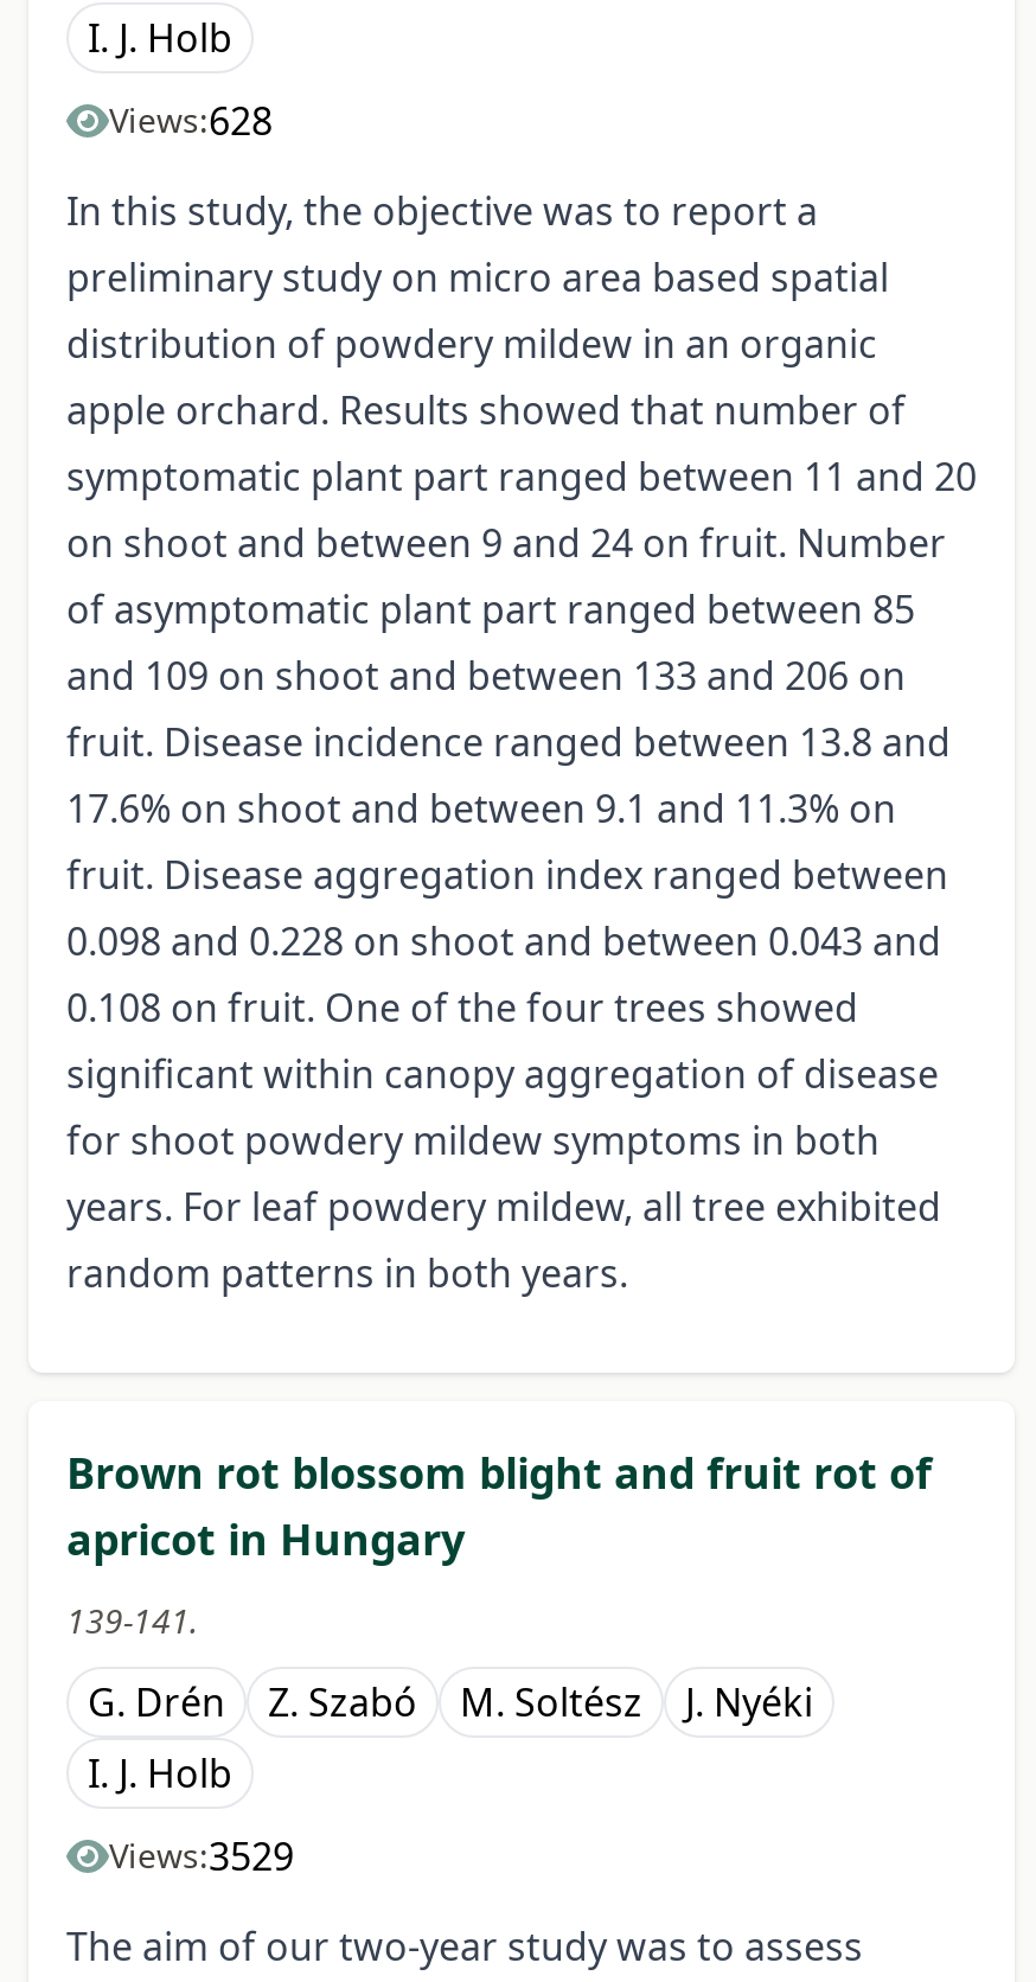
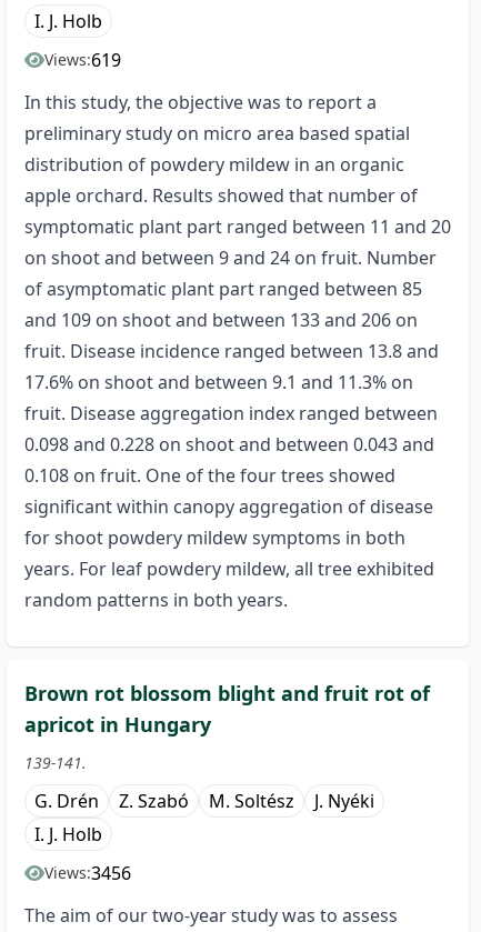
[109,95,273,147] Views:628 -> [44,48,121,72] Views:619
[109,1831,294,1883] Views:3529 -> [44,861,131,886] Views:3456

